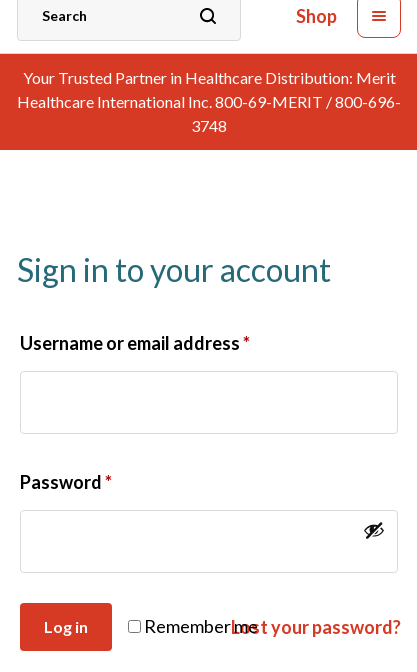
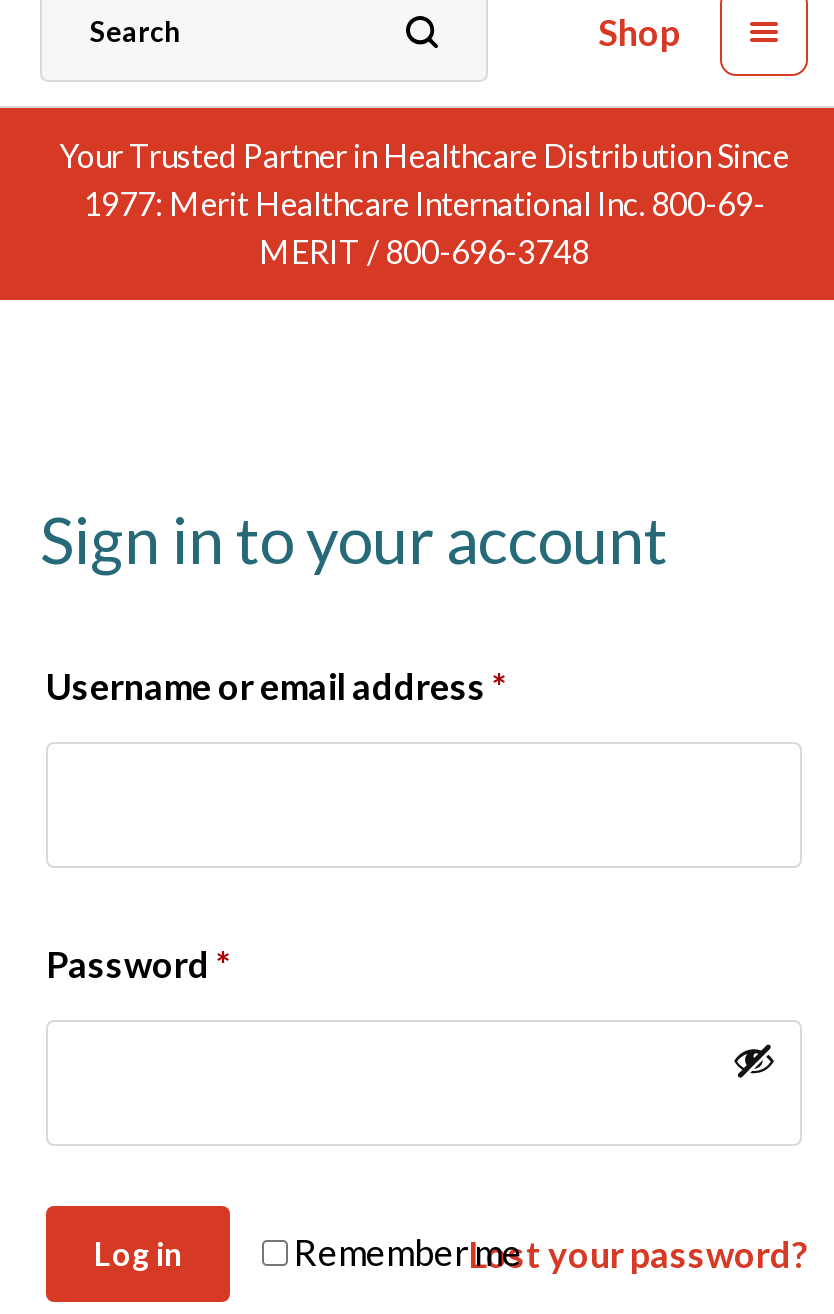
[17,68,401,135] Your Trusted Partner in Healthcare Distribution: Merit | Healthcare International Inc. 800-69-MERIT / 800-696- | 3748 -> [59,136,789,270] Your Trusted Partner in Healthcare Distribution Since | 1977: Merit Healthcare International Inc. 800-69- | MERIT / 800-696-3748

